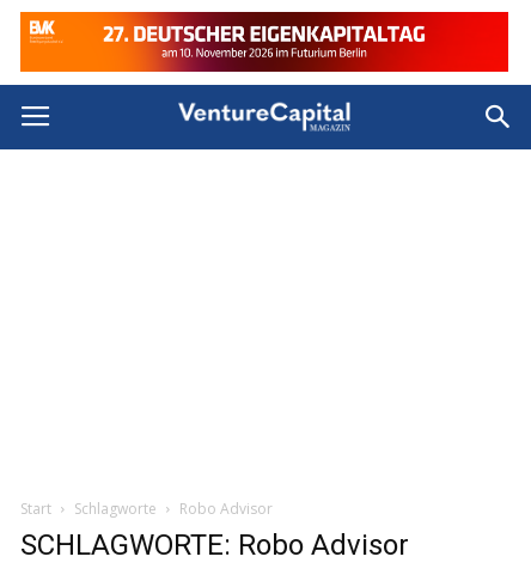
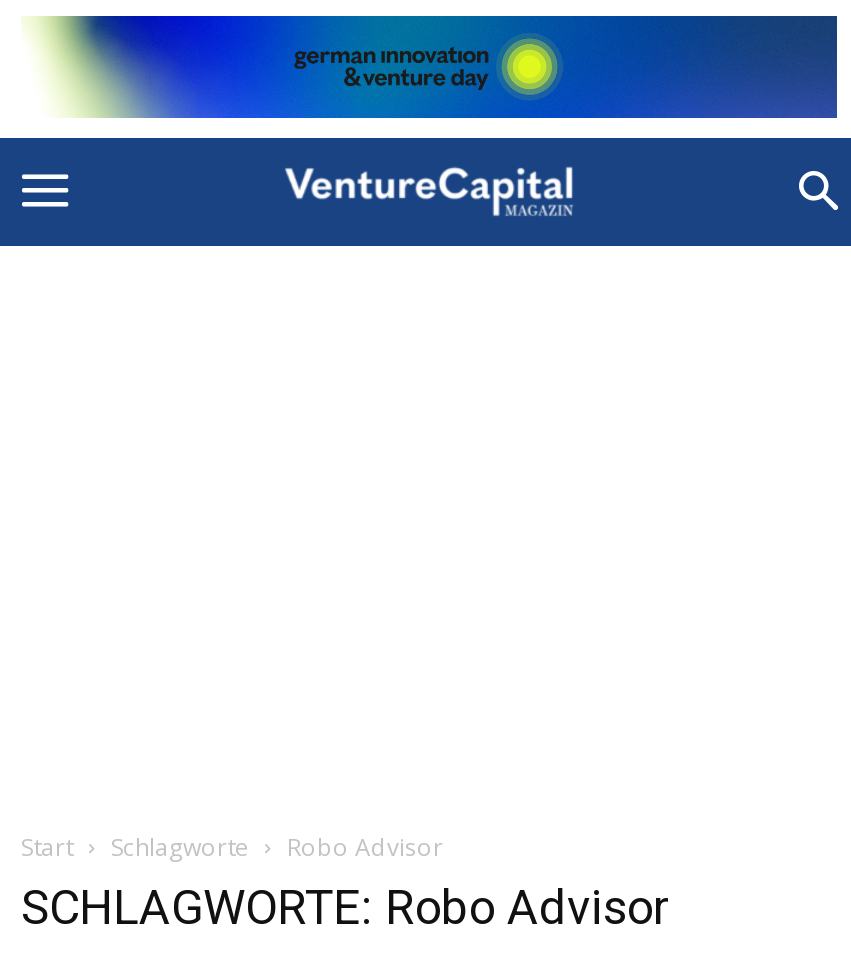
[19,11,509,73] [image] -> [21,14,839,120] [image]

